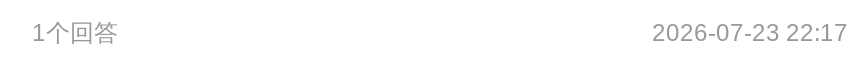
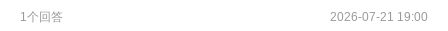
[652,19,848,47] 2026-07-23 22:17 -> [330,10,428,24] 2026-07-21 19:00

